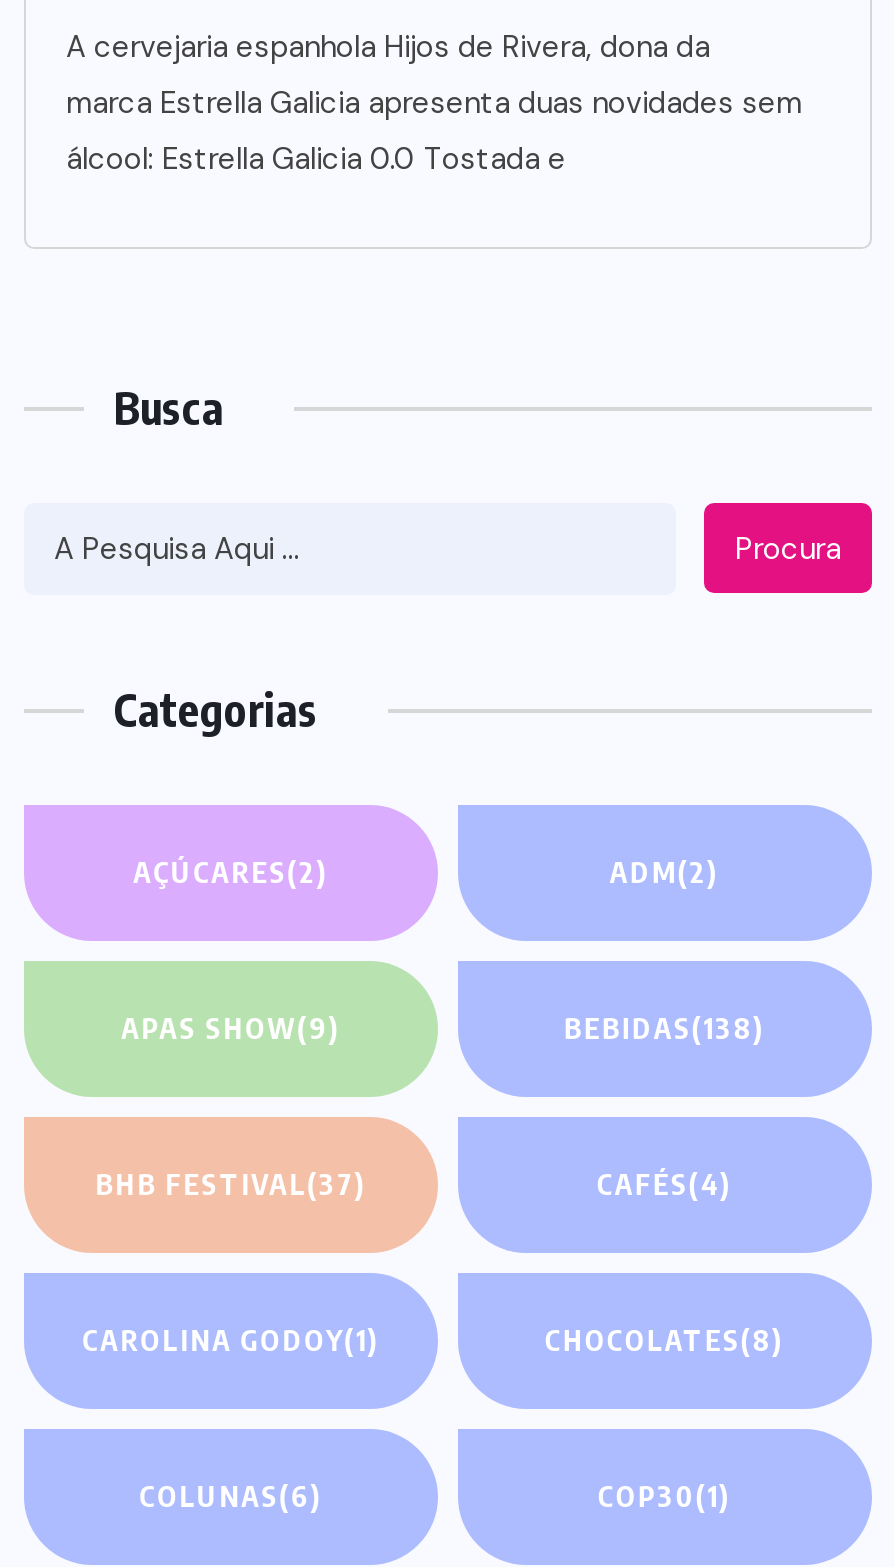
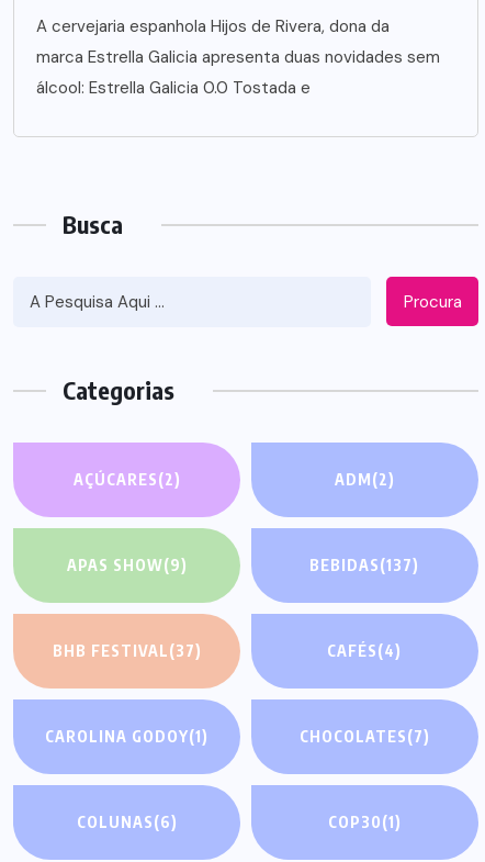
[564,1011,766,1045] BEBIDAS(138) -> [310,556,420,575] BEBIDAS(137)
[545,1323,785,1357] CHOCOLATES(8) -> [299,727,430,746] CHOCOLATES(7)

